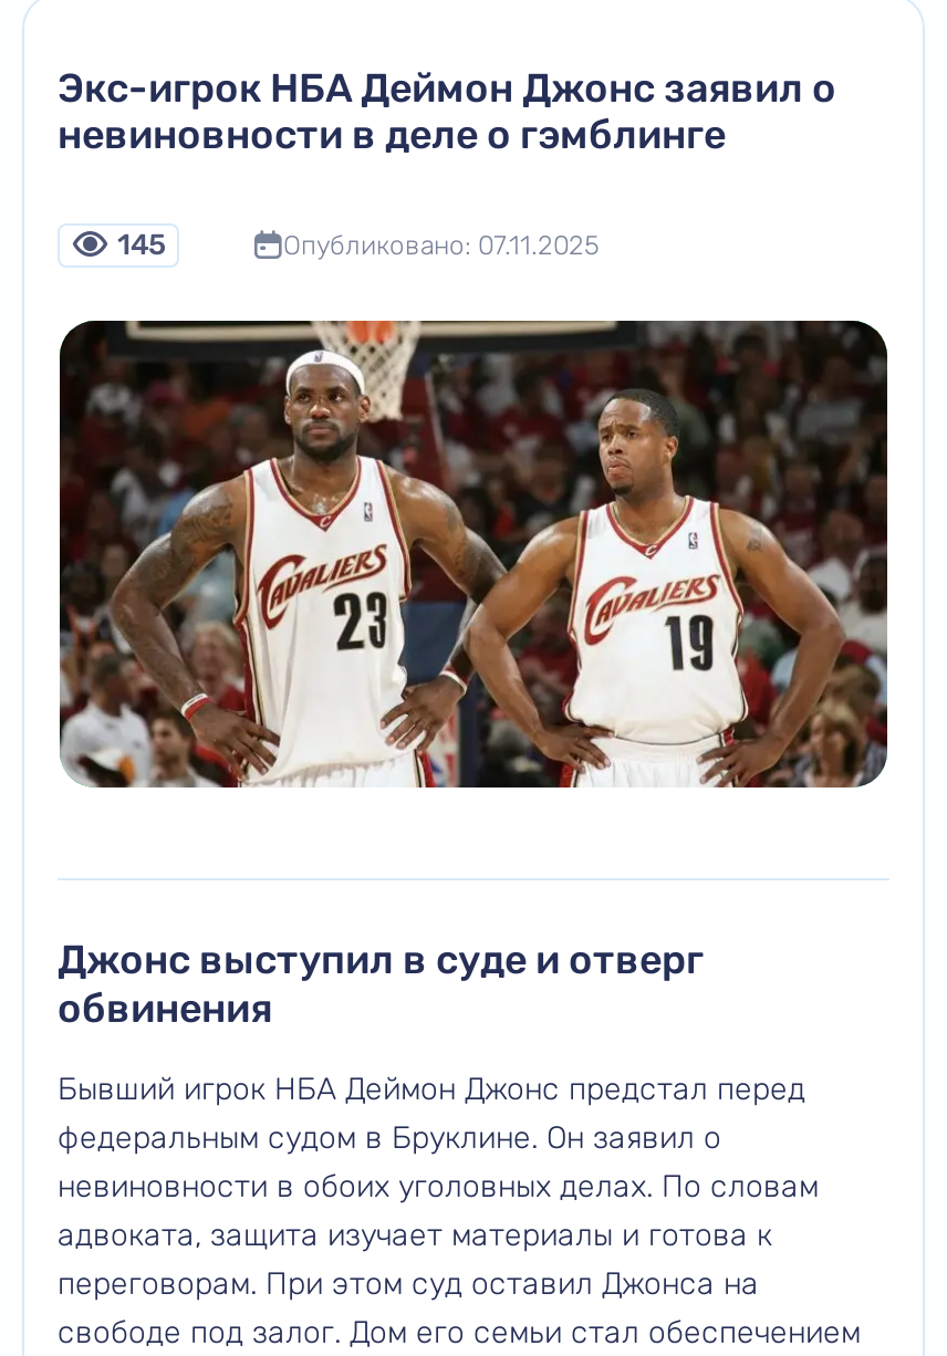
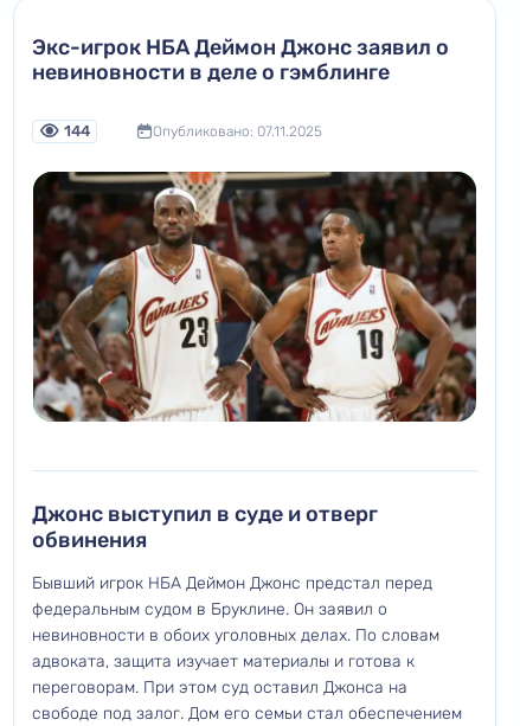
[117,228,166,261] 145 -> [64,122,90,140] 144

